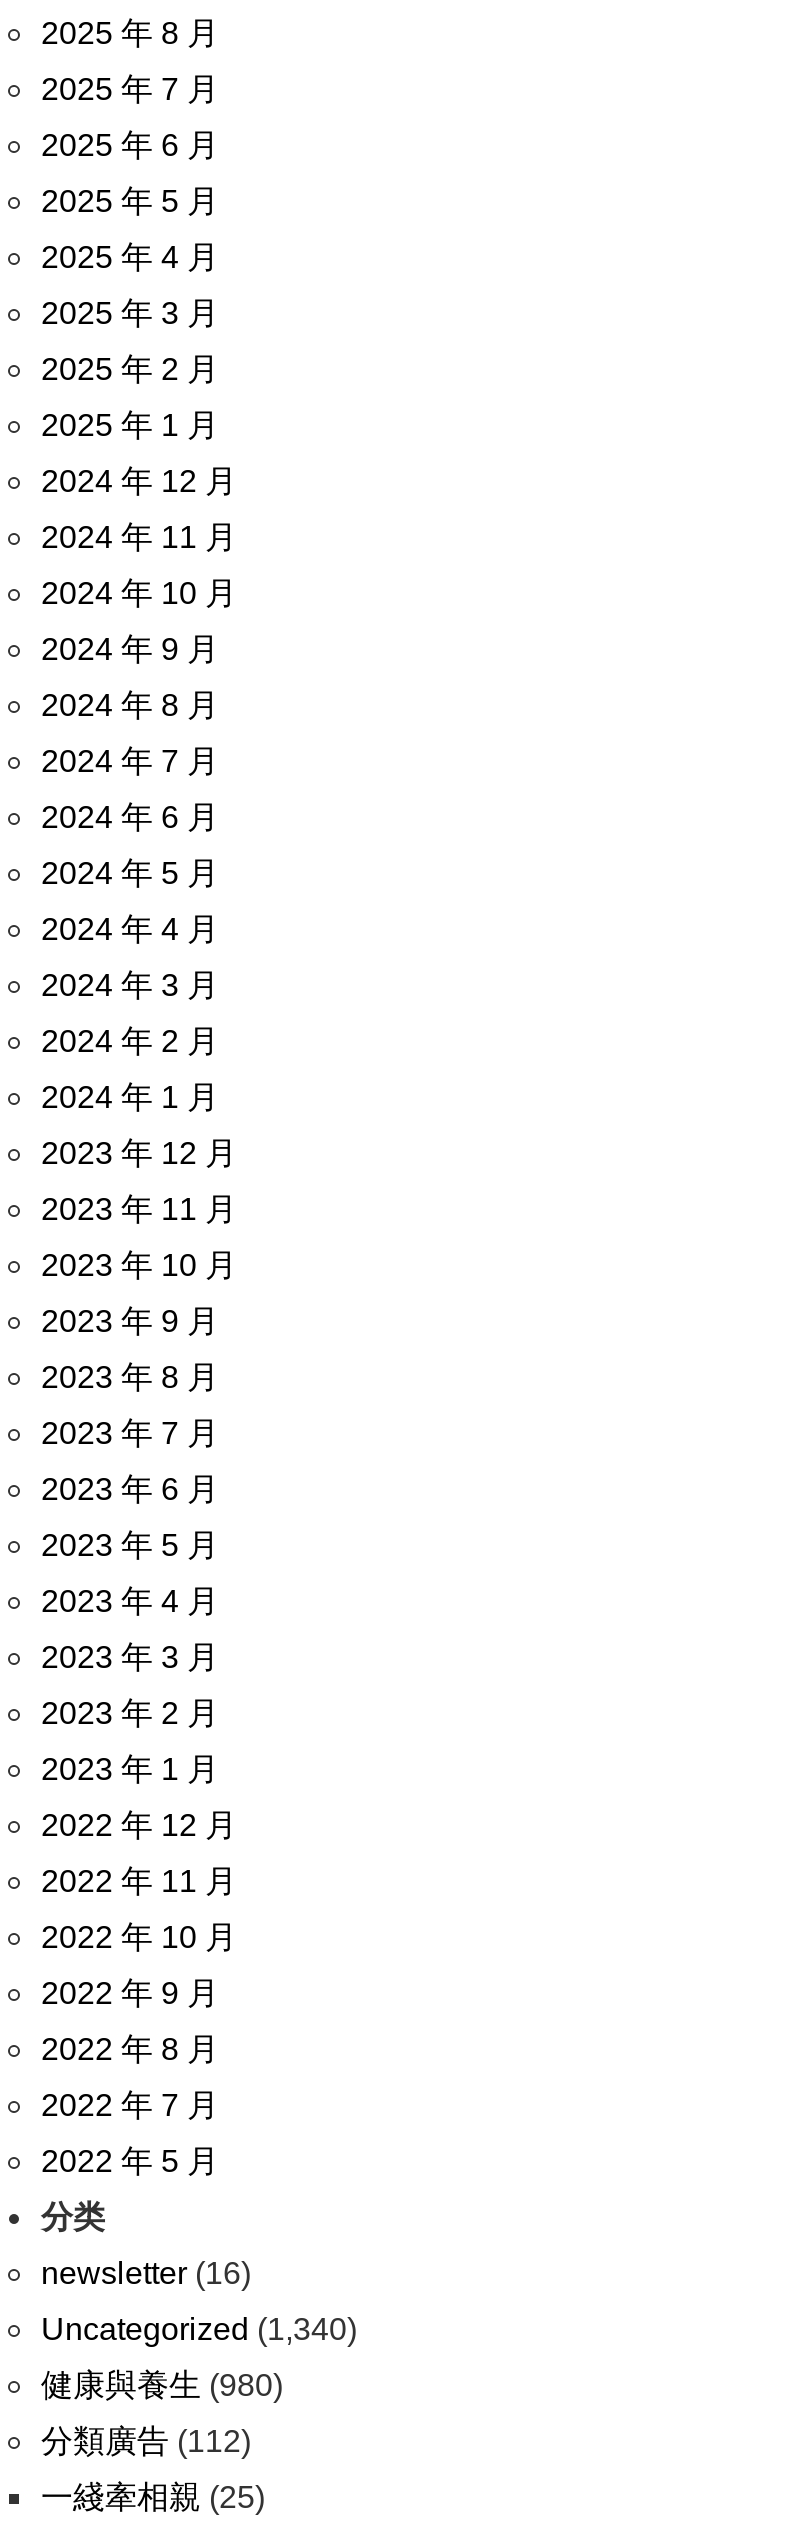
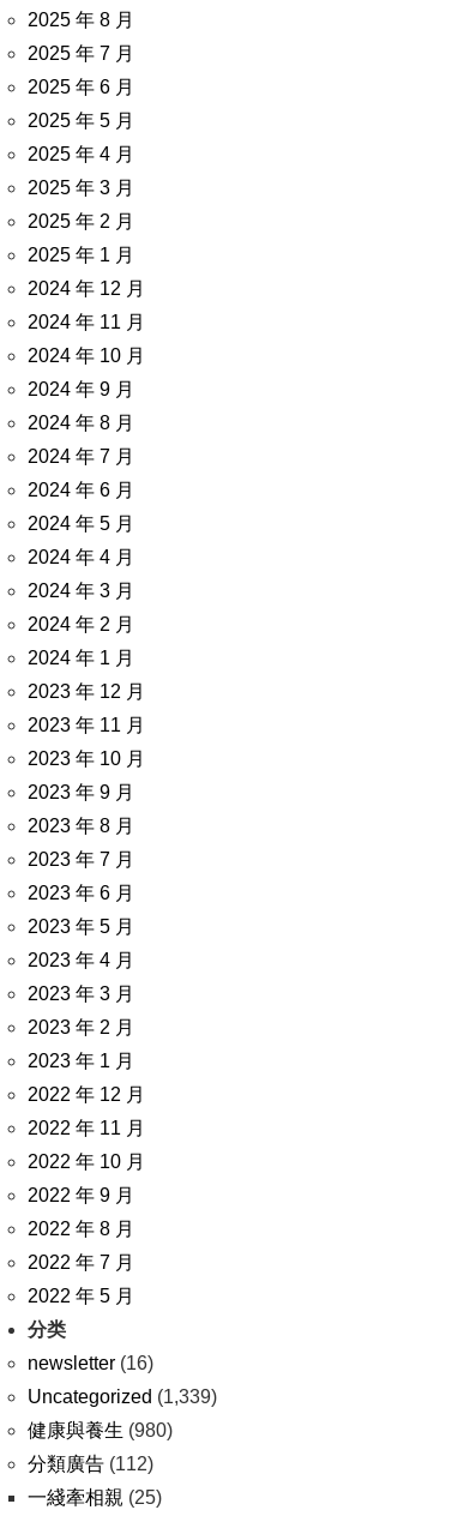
[41,2312,357,2346] Uncategorized (1,340) -> [28,1386,217,1407] Uncategorized (1,339)

